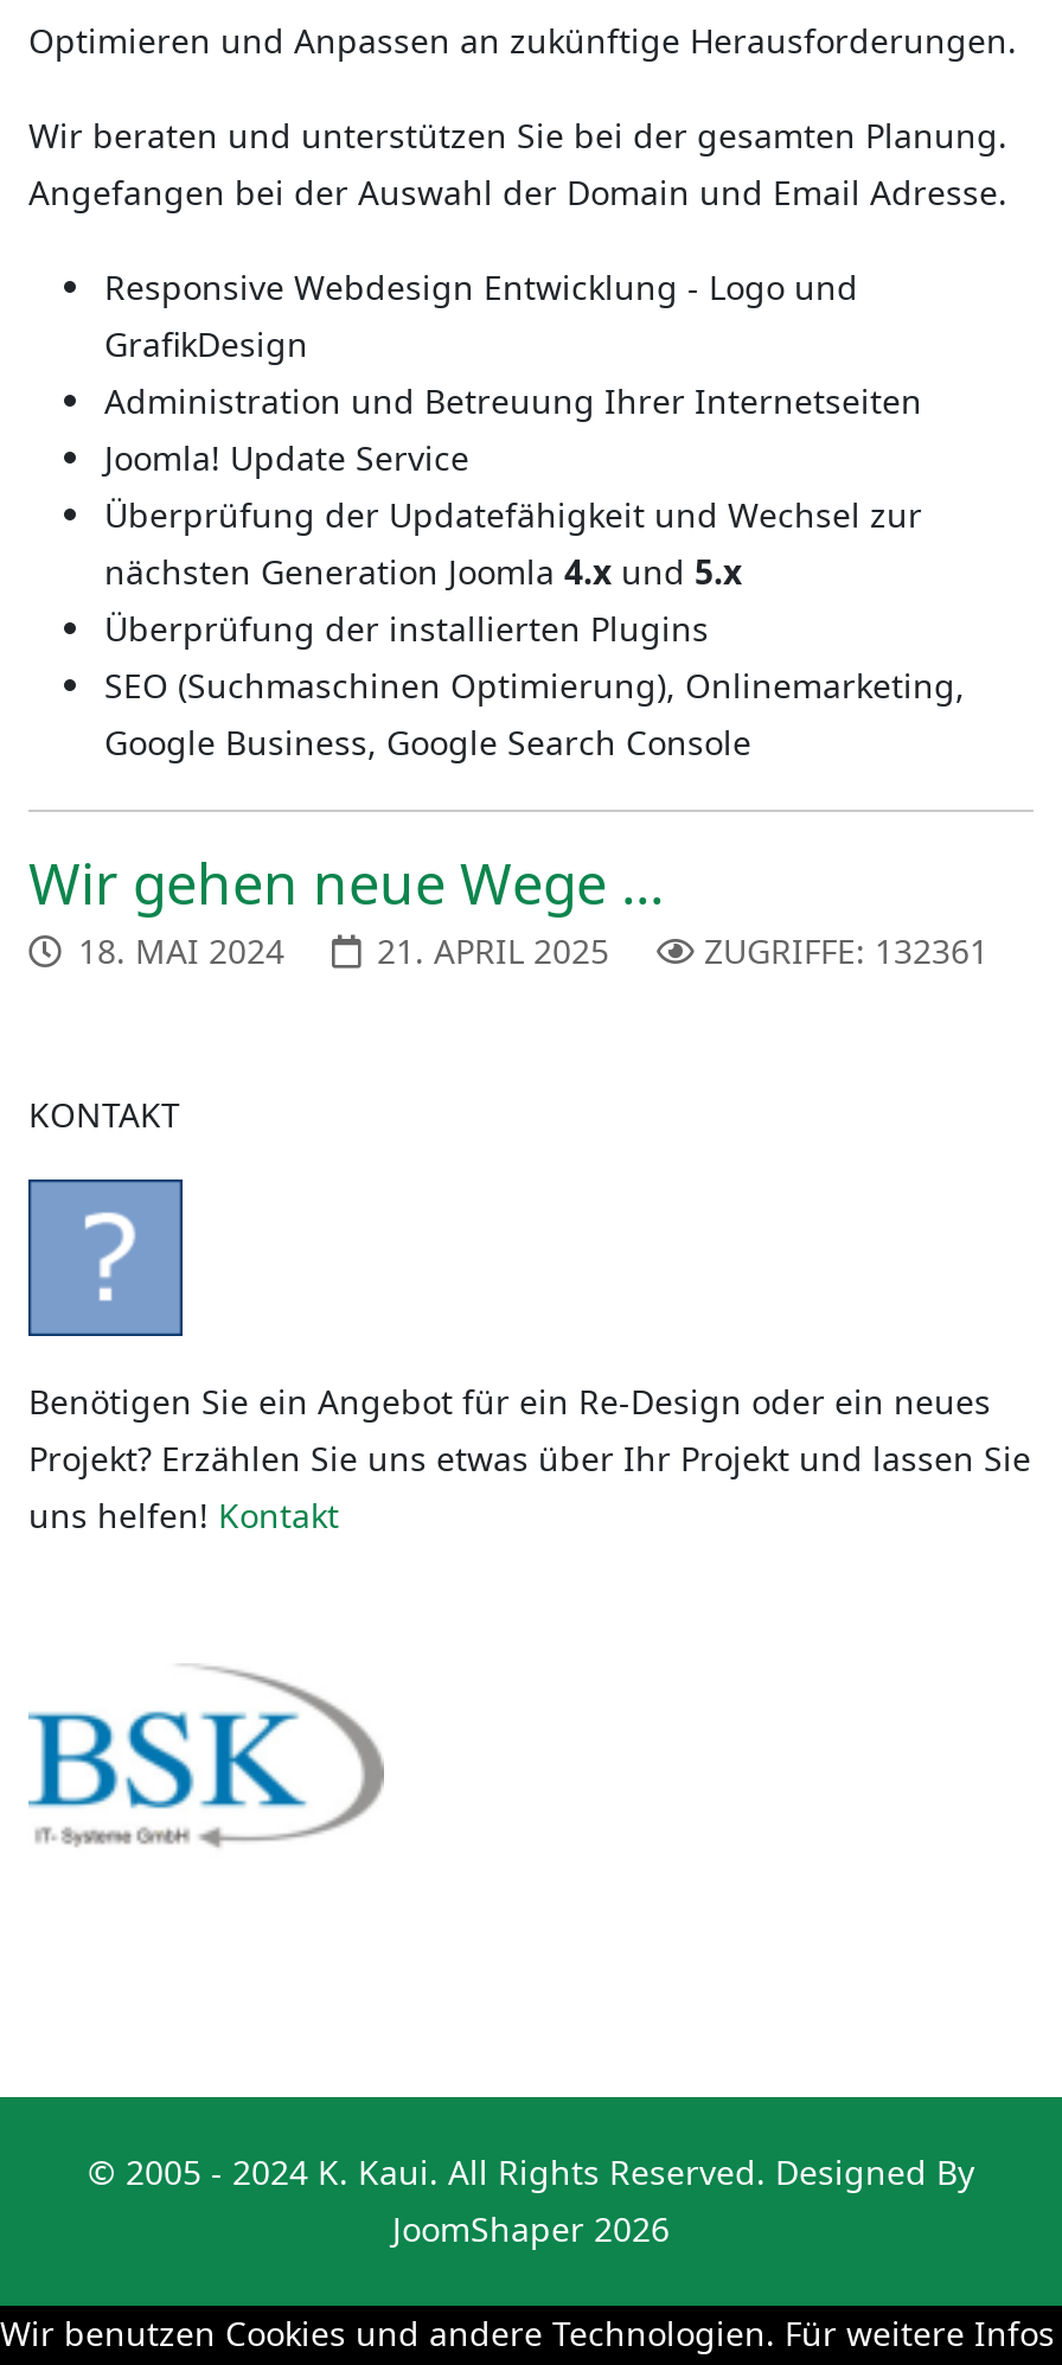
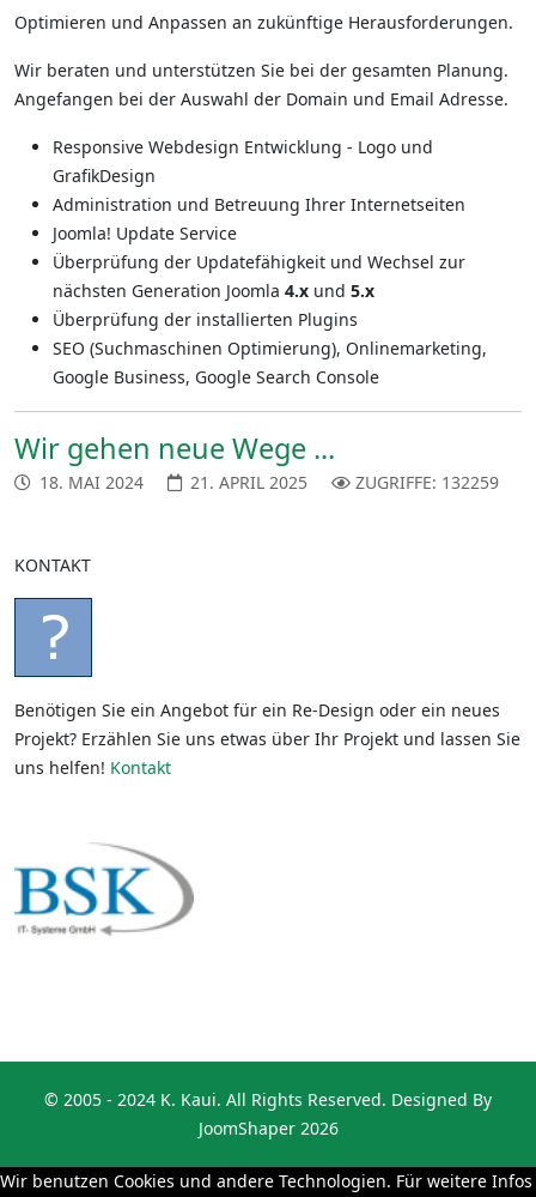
[704,928,989,973] ZUGRIFFE: 132361 -> [355,471,499,494] ZUGRIFFE: 132259

